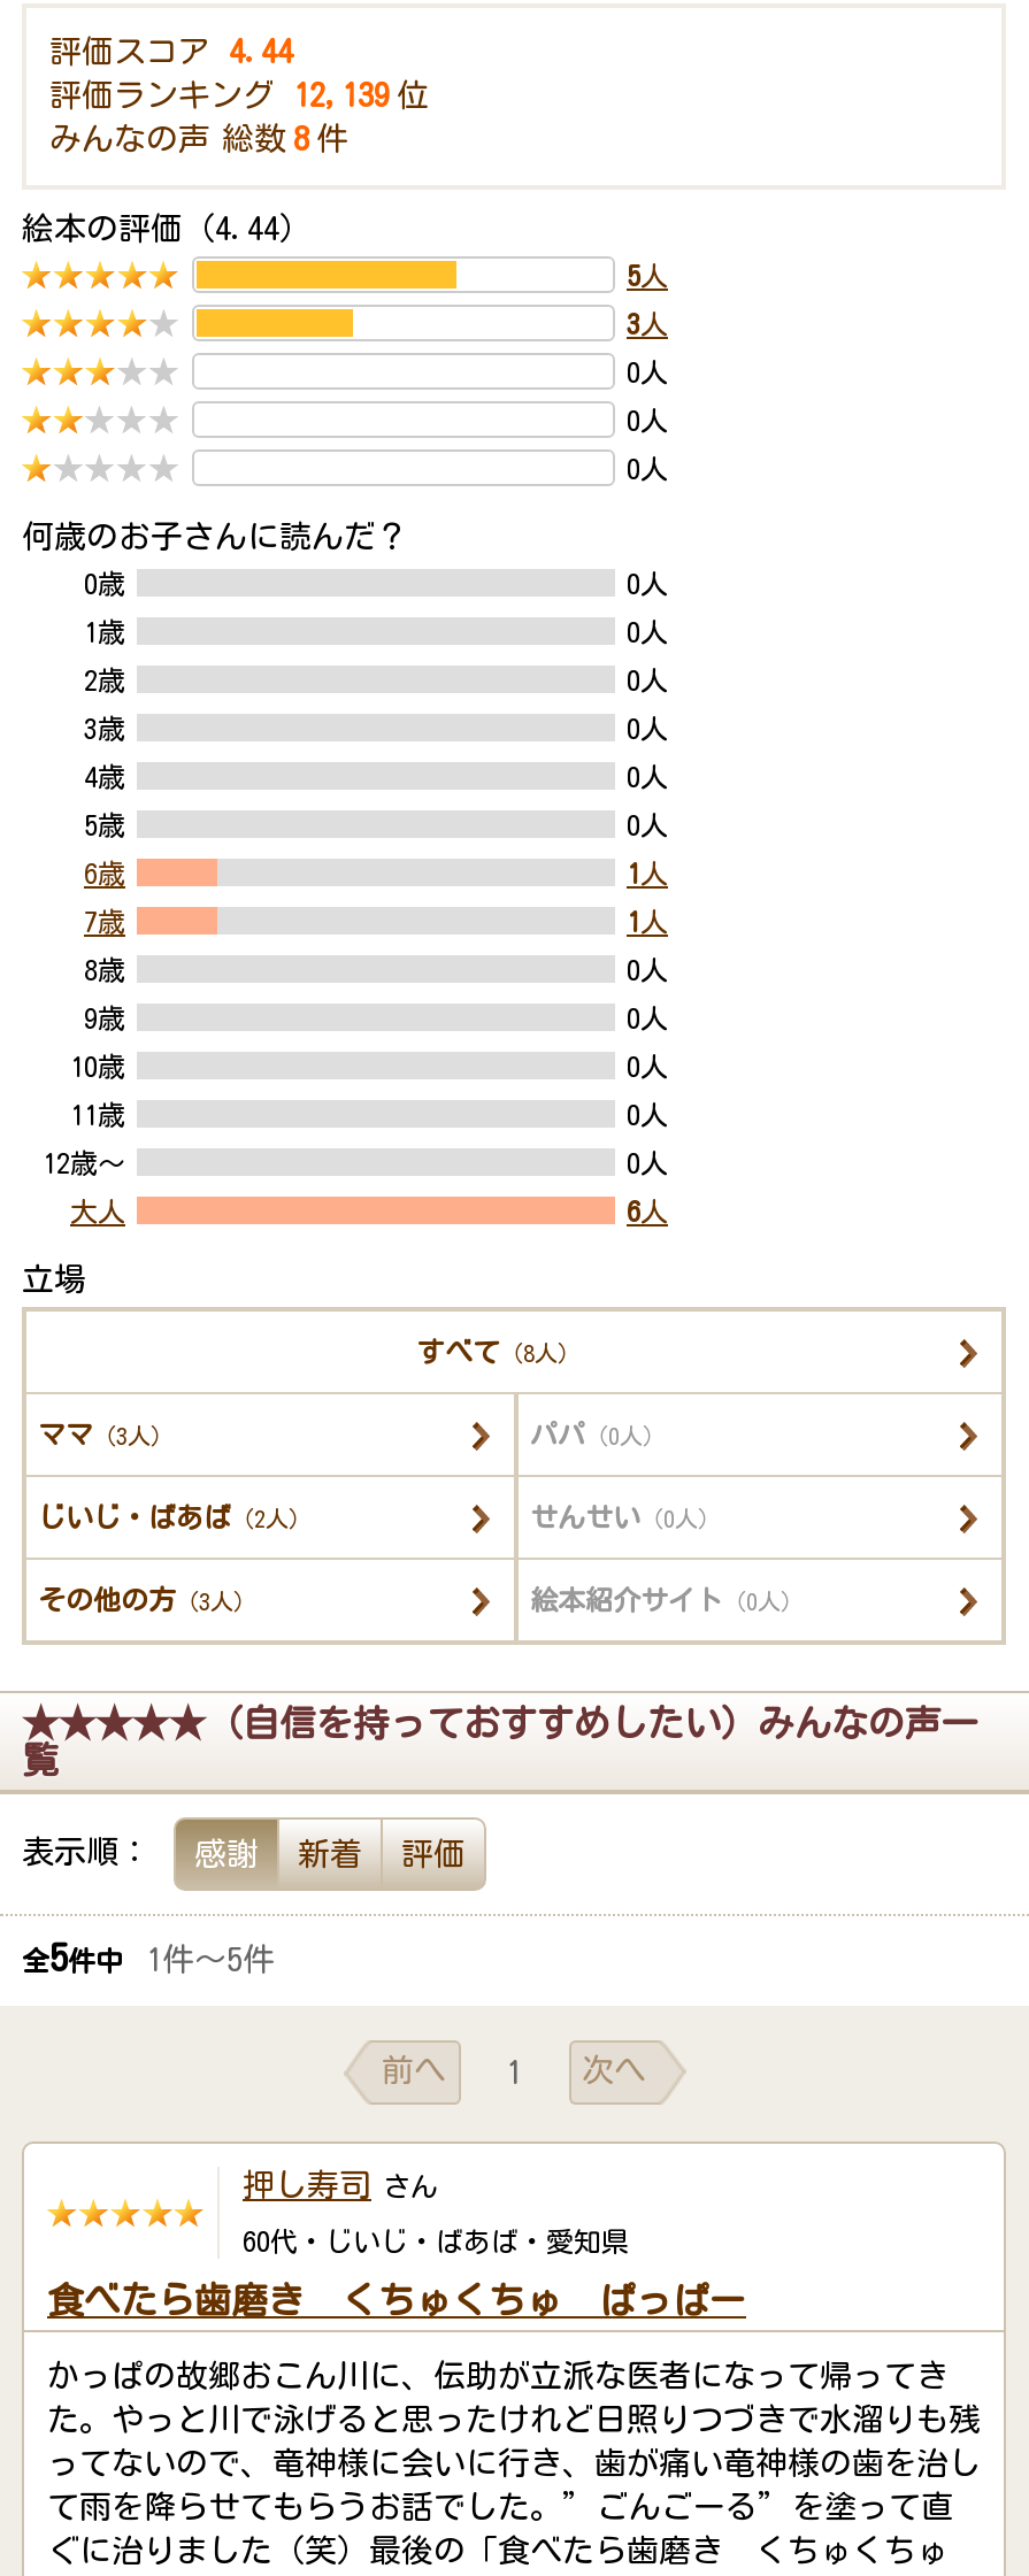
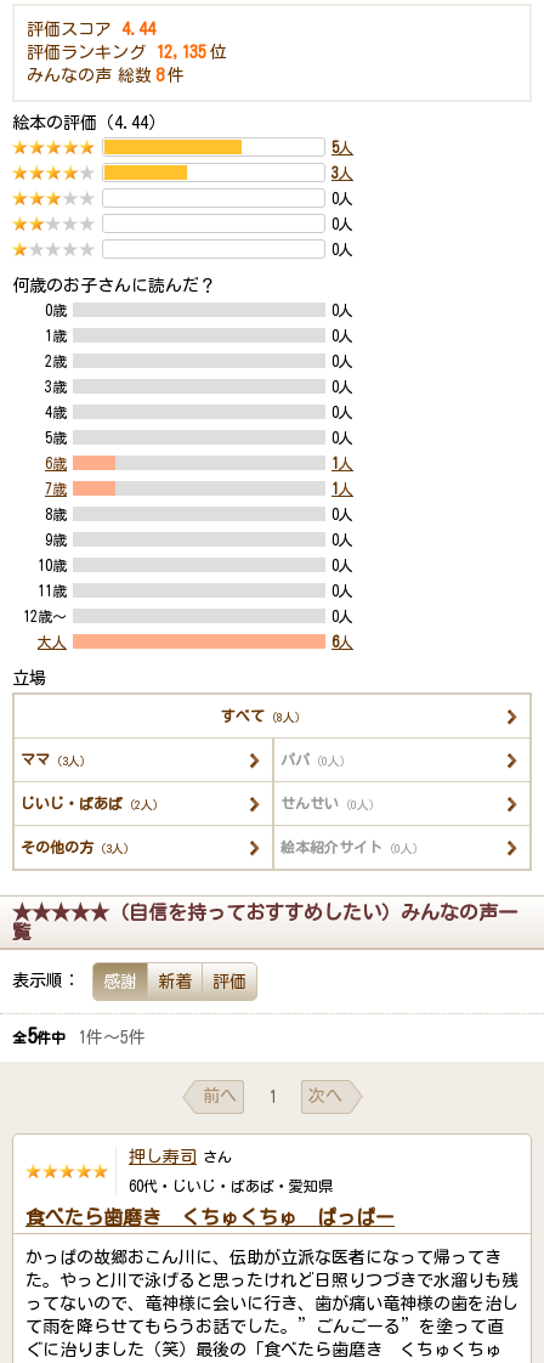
[49,79,429,112] 評価ランキング 12,139 位 -> [27,44,227,61] 評価ランキング 12,135 位

